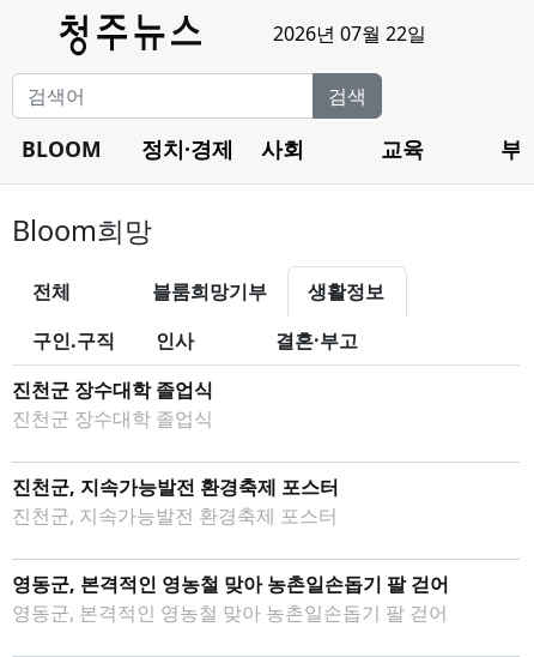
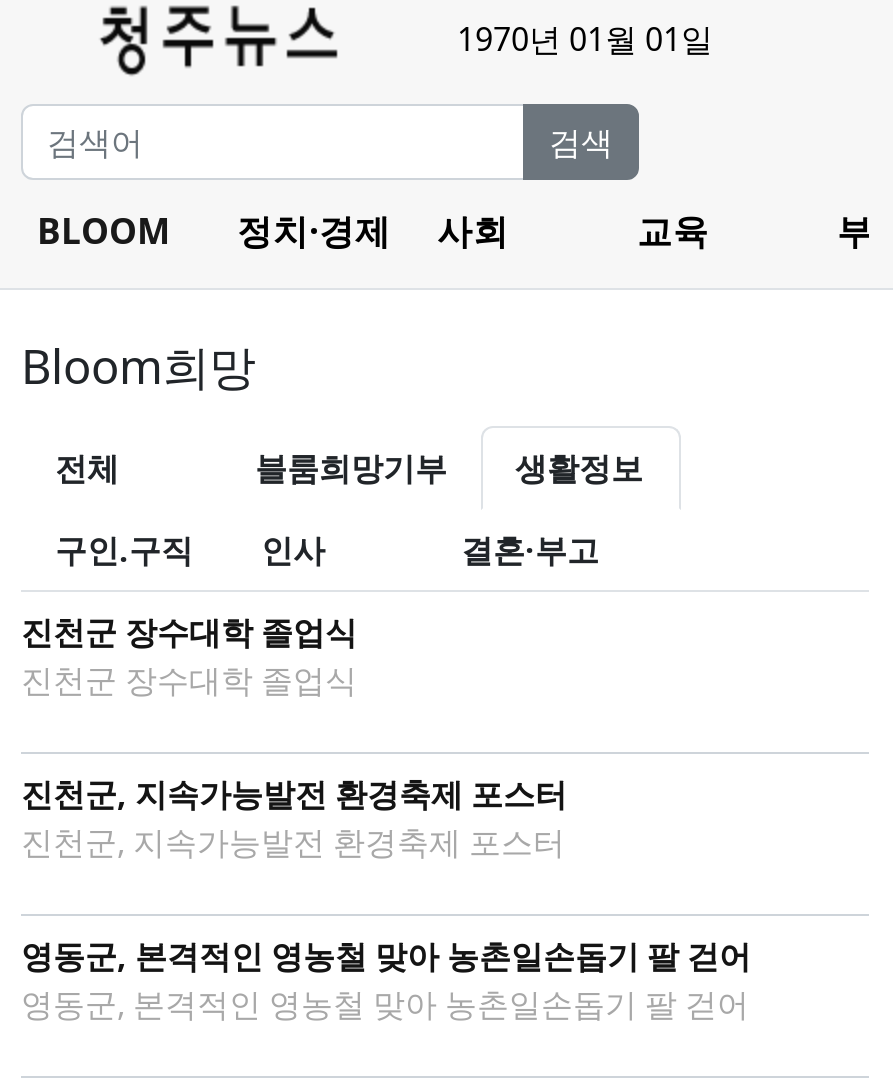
[273,21,426,47] 2026년 07월 22일 -> [457,17,713,61] 1970년 01월 01일

